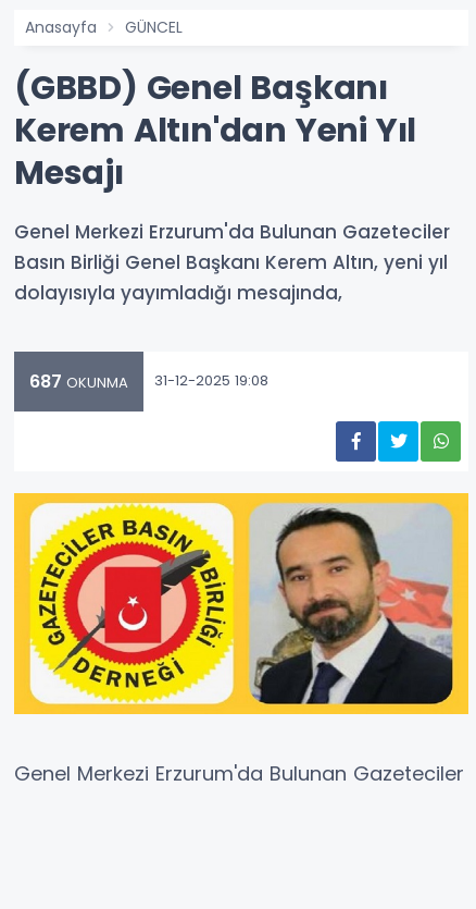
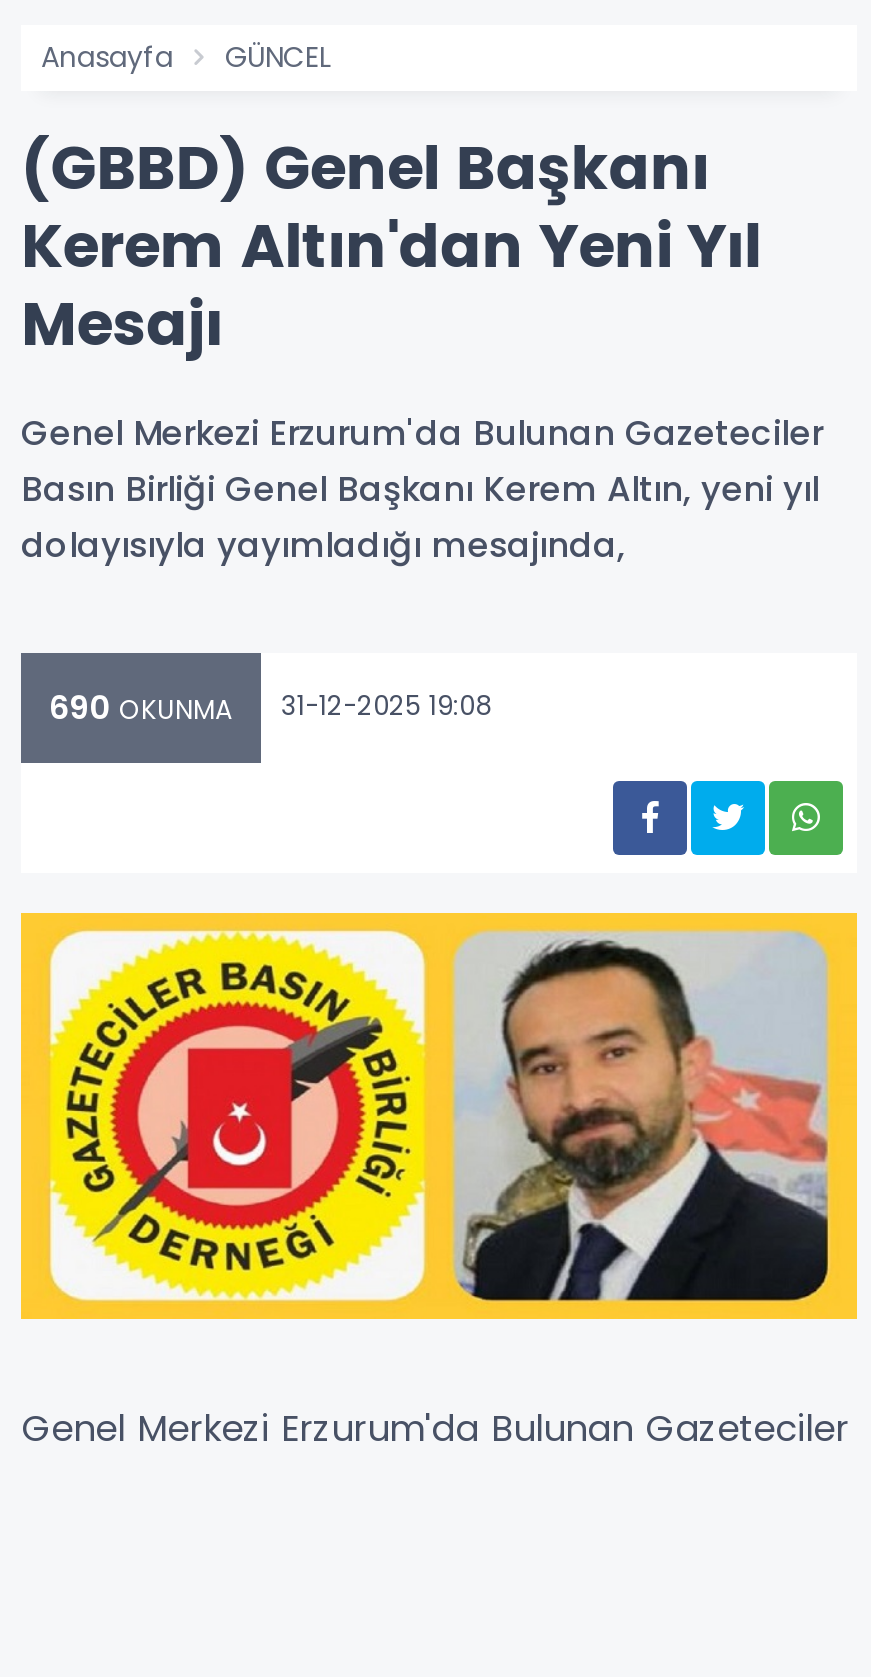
[29,369,268,394] 687 OKUNMA 31-12-2025 19:08 -> [49,685,491,731] 690 OKUNMA 31-12-2025 19:08

